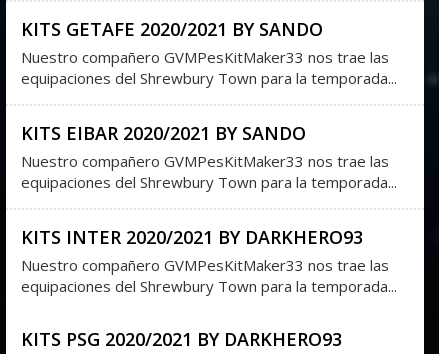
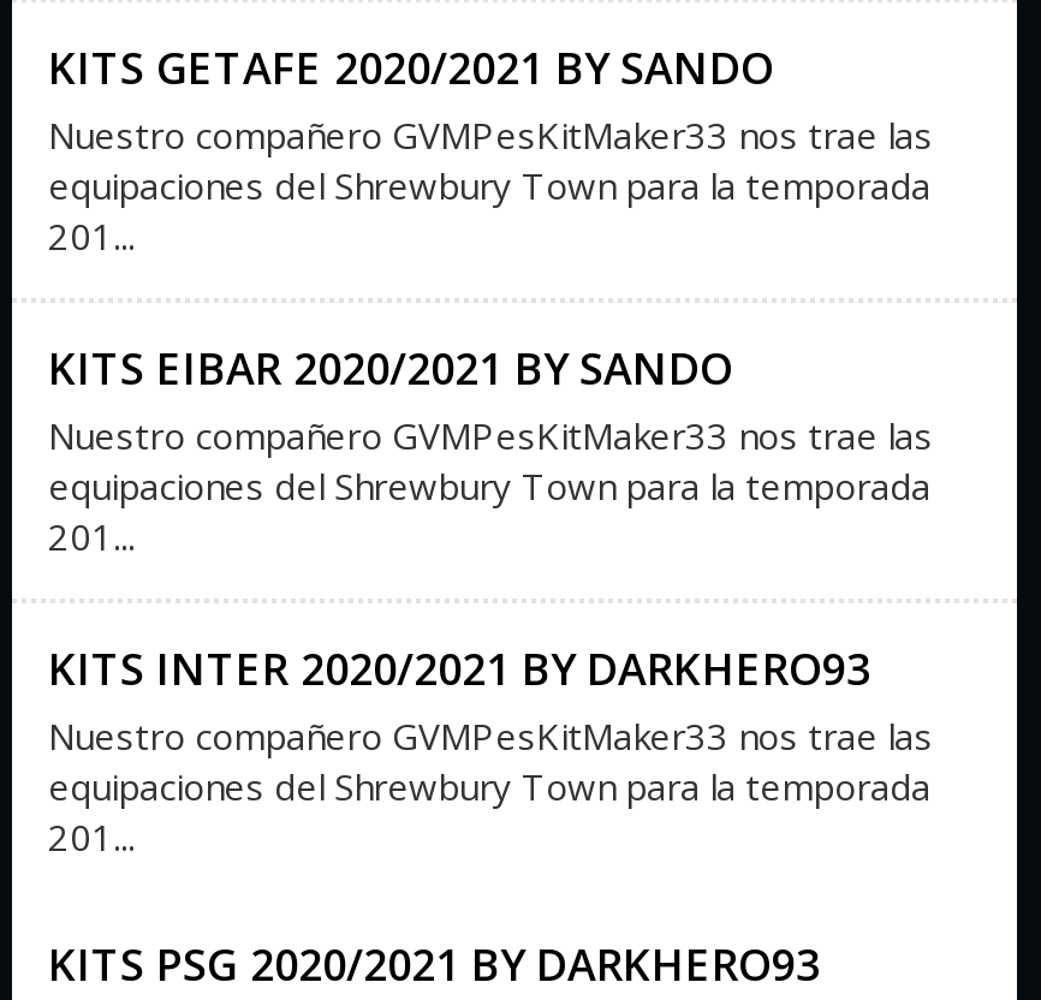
[21,68,397,88] equipaciones del Shrewbury Town para la temporada... -> [48,161,930,260] equipaciones del Shrewbury Town para la temporada | 201...
[21,172,397,192] equipaciones del Shrewbury Town para la temporada... -> [48,462,930,560] equipaciones del Shrewbury Town para la temporada | 201...
[21,276,397,296] equipaciones del Shrewbury Town para la temporada... -> [48,762,930,861] equipaciones del Shrewbury Town para la temporada | 201...

